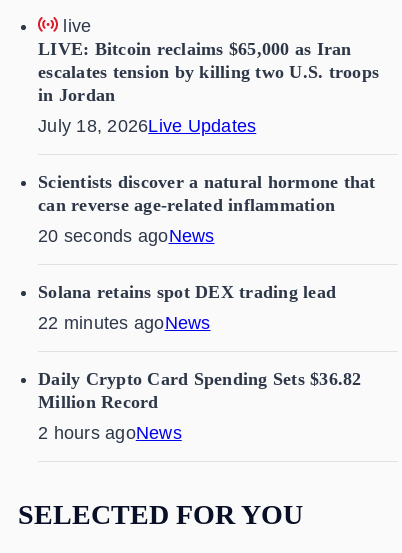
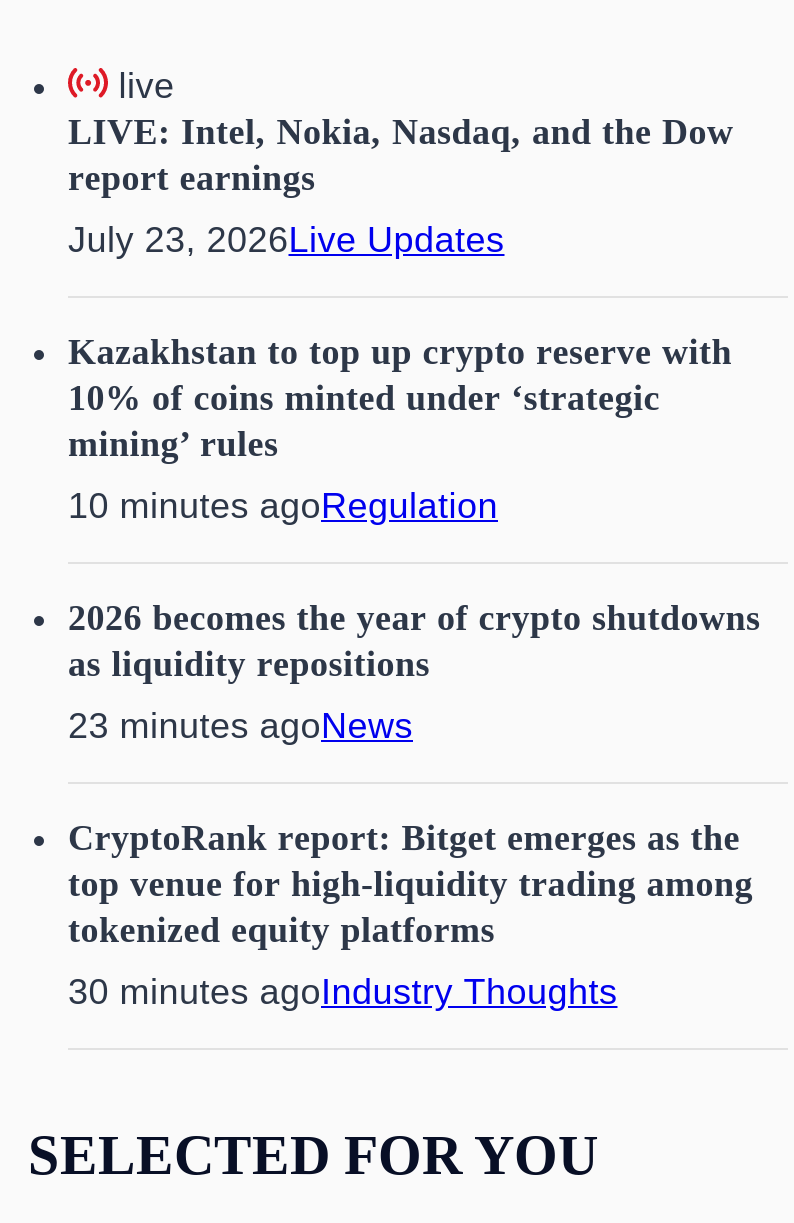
[38,39,379,105] LIVE: Bitcoin reclaims $65,000 as Iran | escalates tension by killing two U.S. troops | in Jordan -> [68,112,734,198] LIVE: Intel, Nokia, Nasdaq, and the Dow | report earnings
[38,116,256,136] July 18, 2026Live Updates -> [68,220,504,260] July 23, 2026Live Updates
[38,172,375,215] Scientists discover a natural hormone that | can reverse age-related inflammation -> [68,332,732,464] Kazakhstan to top up crypto reserve with | 10% of coins minted under ‘strategic | mining’ rules
[38,226,214,246] 20 seconds agoNews -> [68,486,498,526] 10 minutes agoRegulation
[38,282,336,302] Solana retains spot DEX trading lead -> [68,598,760,684] 2026 becomes the year of crypto shutdowns | as liquidity repositions
[38,313,210,333] 22 minutes agoNews -> [68,706,413,746] 23 minutes agoNews
[38,369,361,412] Daily Crypto Card Spending Sets $36.82 | Million Record -> [68,818,753,950] CryptoRank report: Bitget emerges as the | top venue for high-liquidity trading among | tokenized equity platforms
[38,423,182,443] 2 hours agoNews -> [68,972,618,1012] 30 minutes agoIndustry Thoughts

